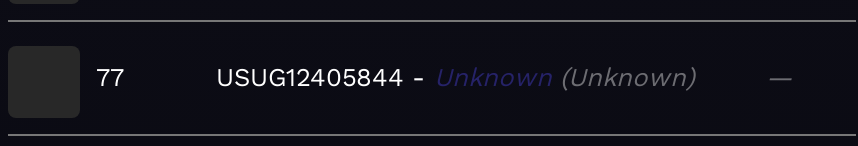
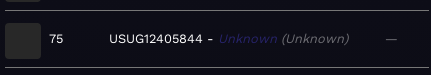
[96,63,124,93] 77 -> [49,31,63,46] 75

